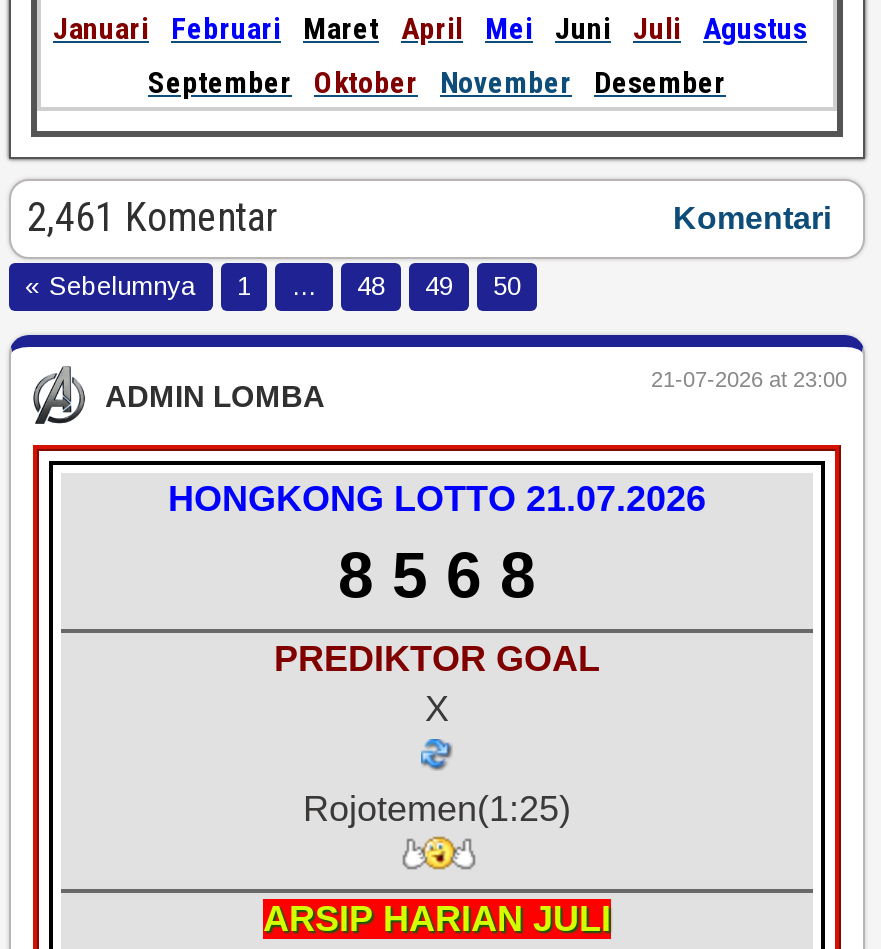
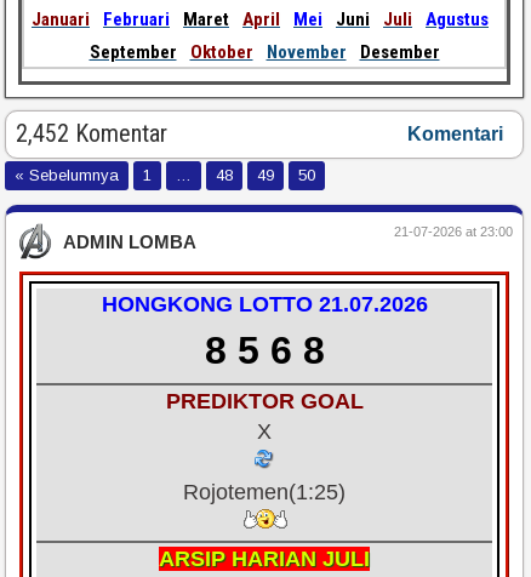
[27,193,277,241] 2,461 Komentar -> [16,119,167,148] 2,452 Komentar

